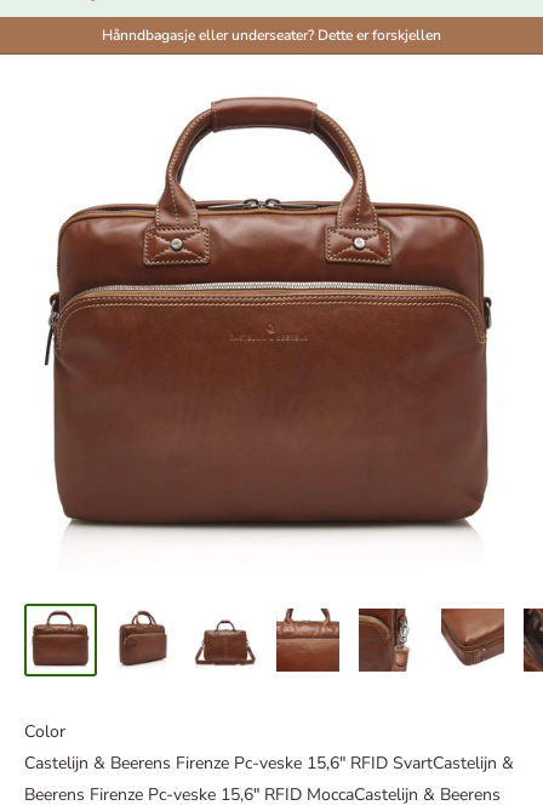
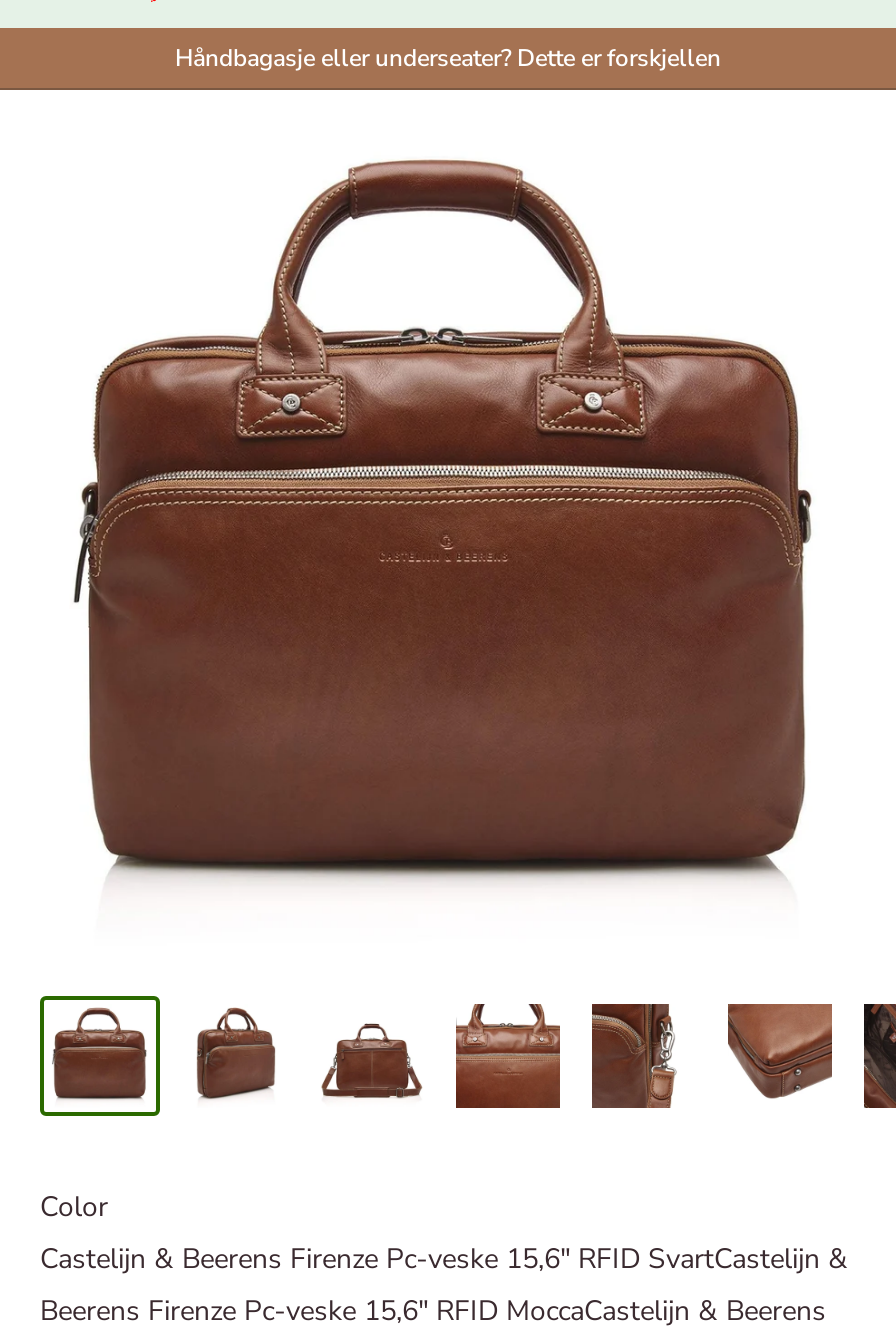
[102,25,441,45] Hånndbagasje eller underseater? Dette er forskjellen -> [175,42,721,74] Håndbagasje eller underseater? Dette er forskjellen

